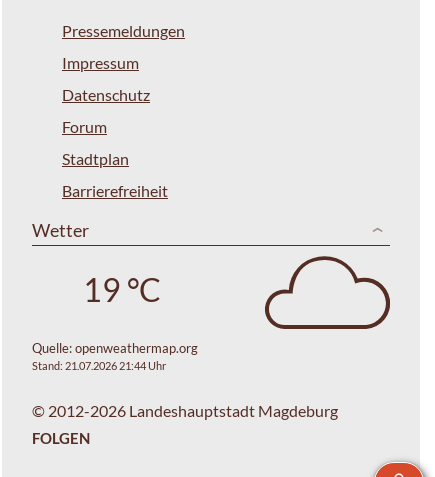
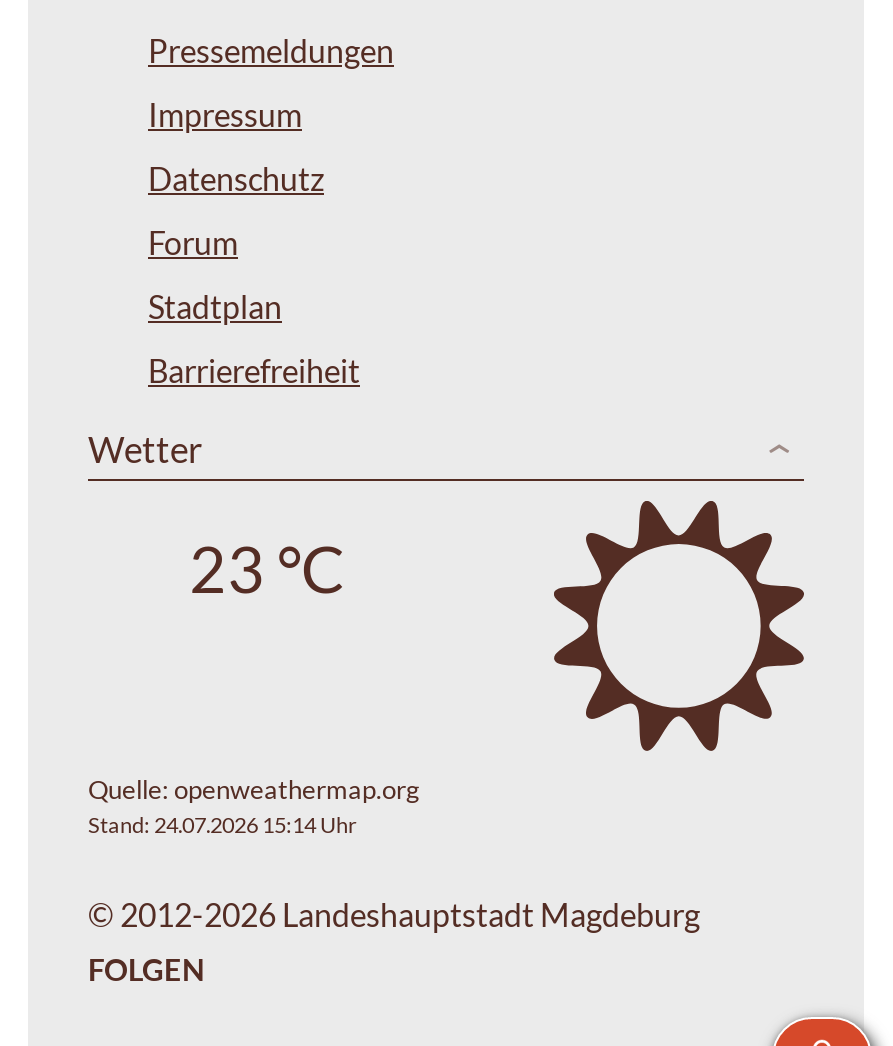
[264,255,391,330] [image] -> [552,499,806,751] [image]
[82,269,160,308] 19 °C -> [189,528,345,606] 23 °C
[32,359,166,372] Stand: 21.07.2026 21:44 Uhr -> [88,811,356,837] Stand: 24.07.2026 15:14 Uhr

